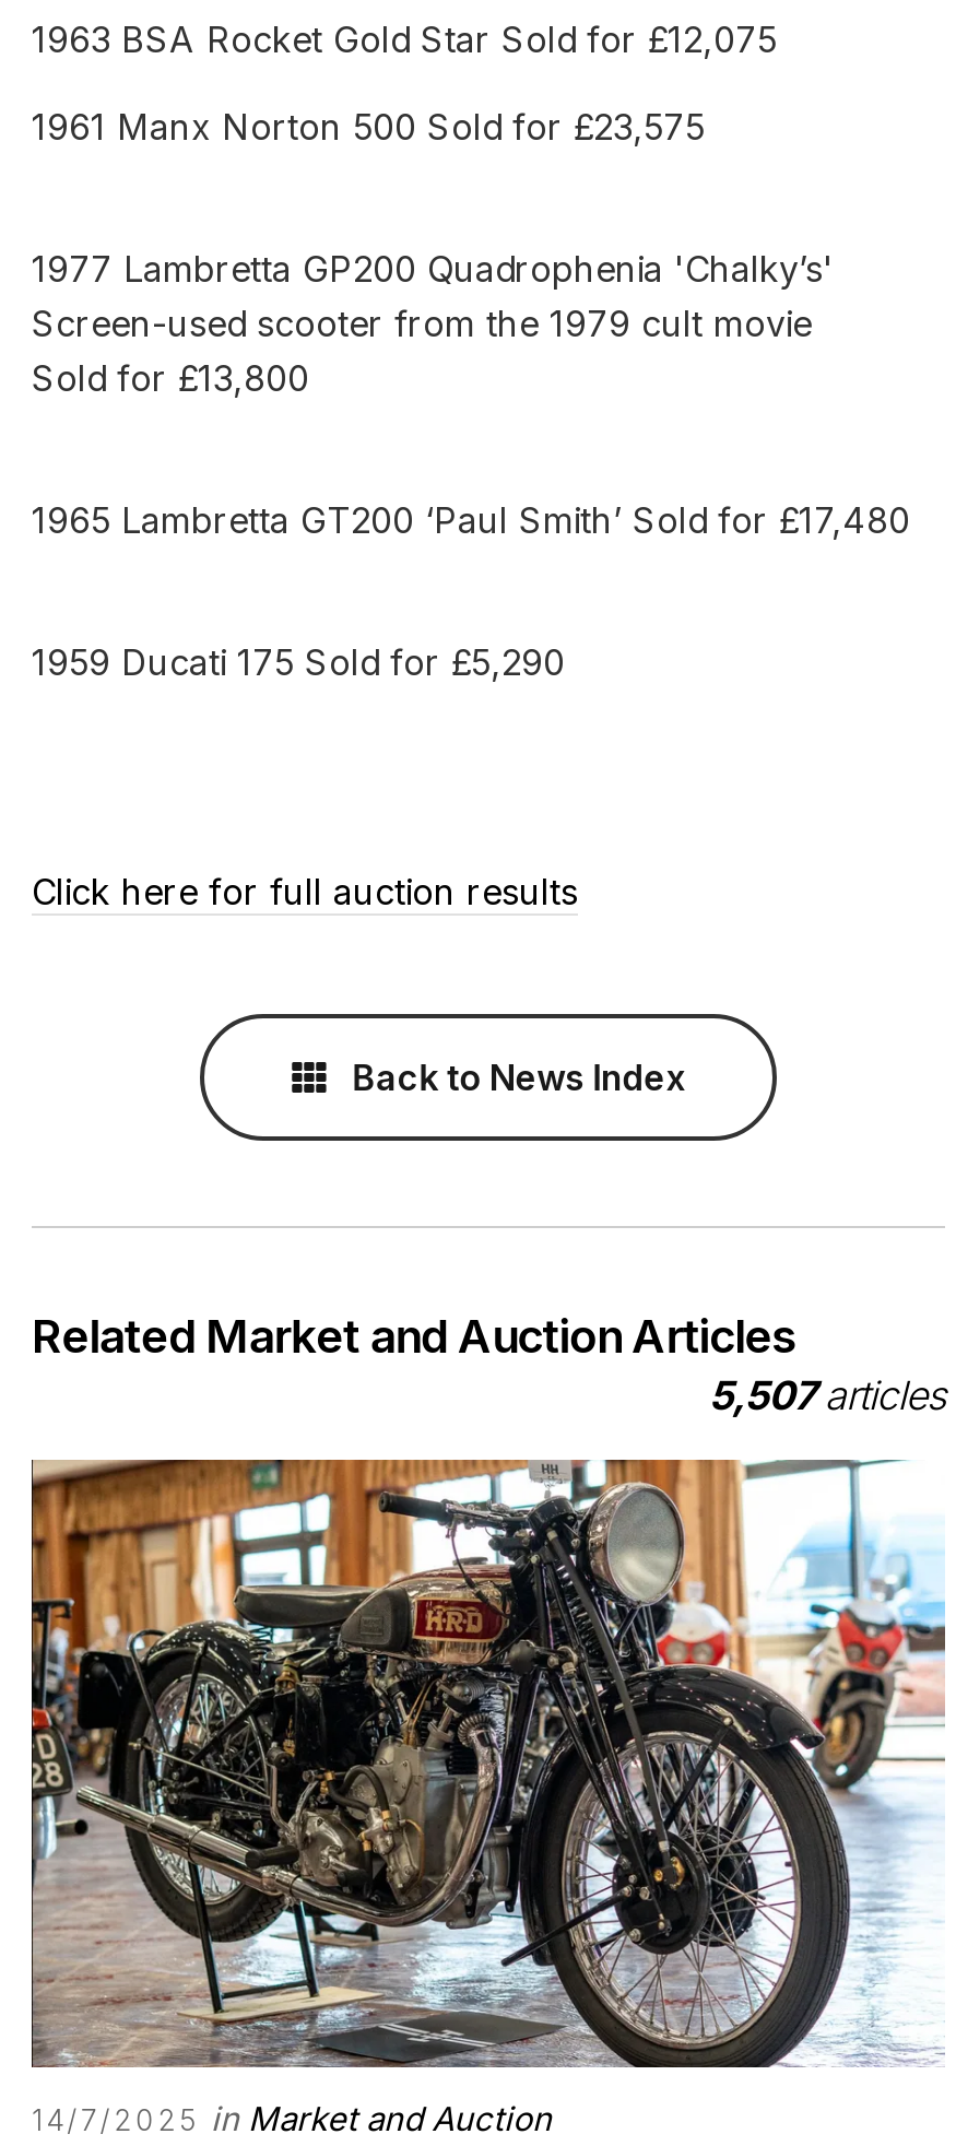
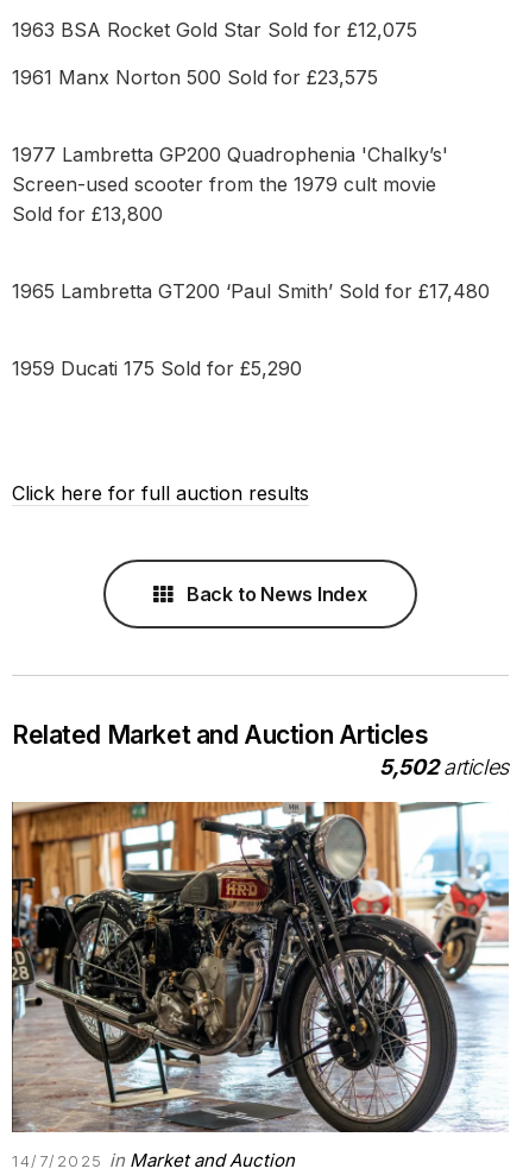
[709,1372,945,1418] 5,507articles -> [379,754,509,779] 5,502articles

